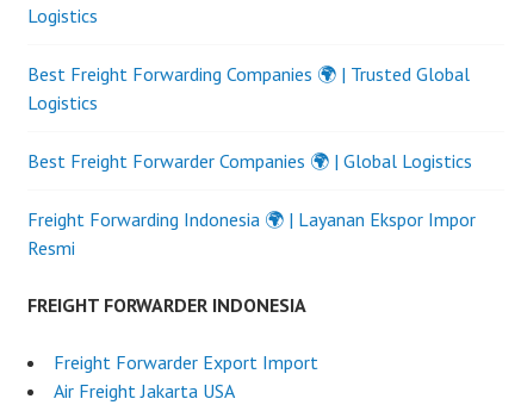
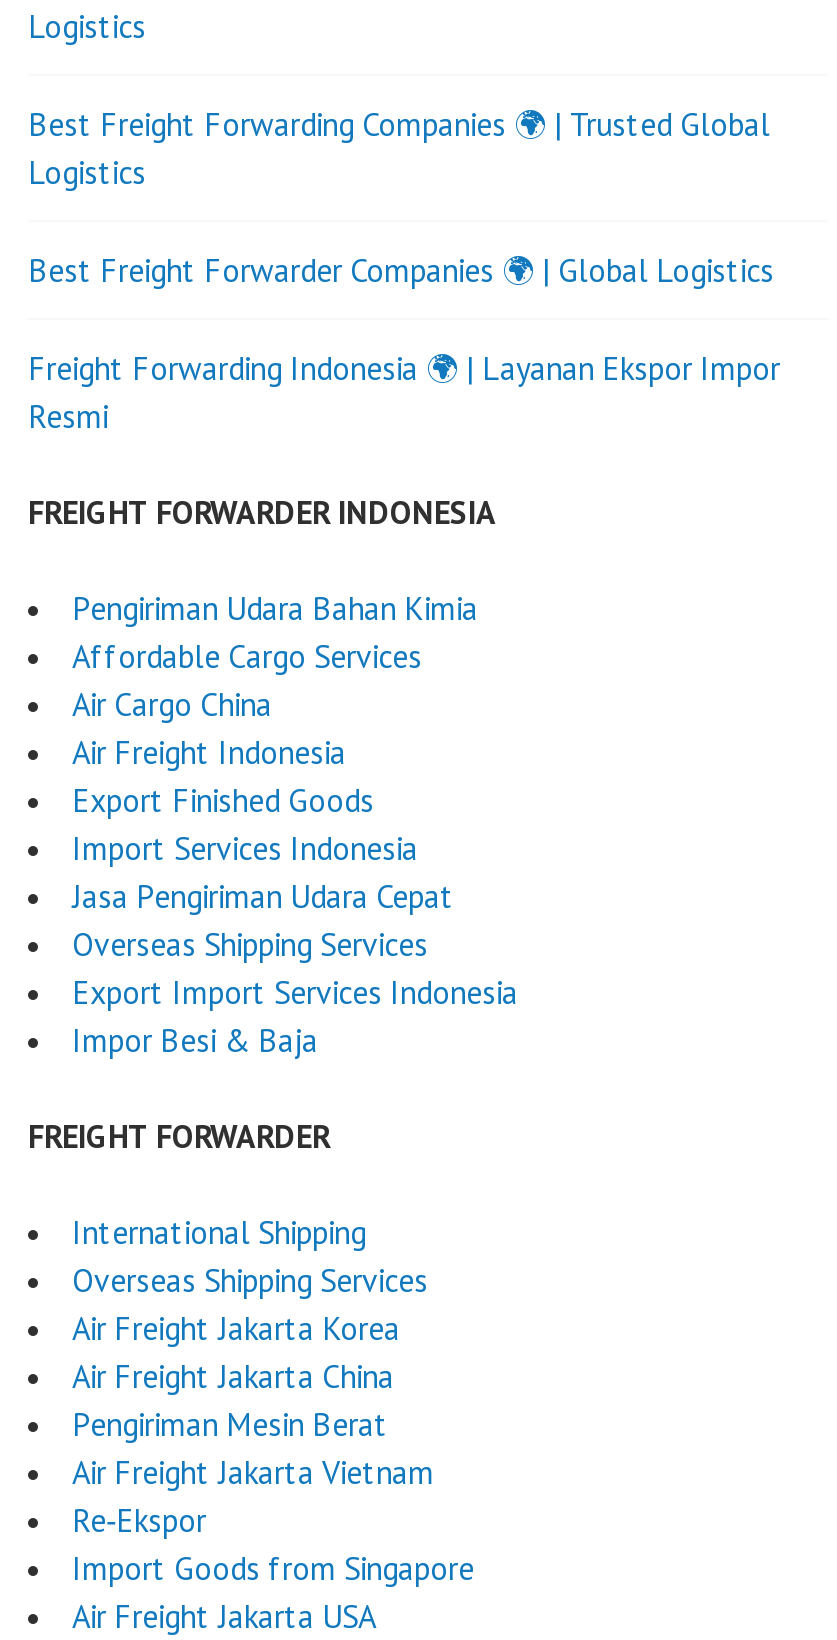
[54,350,318,374] Freight Forwarder Export Import -> [28,588,518,1588] Pengiriman Udara Bahan Kimia | Affordable Cargo Services | Air Cargo China | Air Freight Indonesia | Export Finished Goods | Import Services Indonesia | Jasa Pengiriman Udara Cepat | Overseas Shipping Services | Export Import Services Indonesia | Impor Besi & Baja | FREIGHT FORWARDER | International Shipping | Overseas Shipping Services | Air Freight Jakarta Korea | Air Freight Jakarta China | Pengiriman Mesin Berat | Air Freight Jakarta Vietnam | Re‑Ekspor | Import Goods from Singapore

